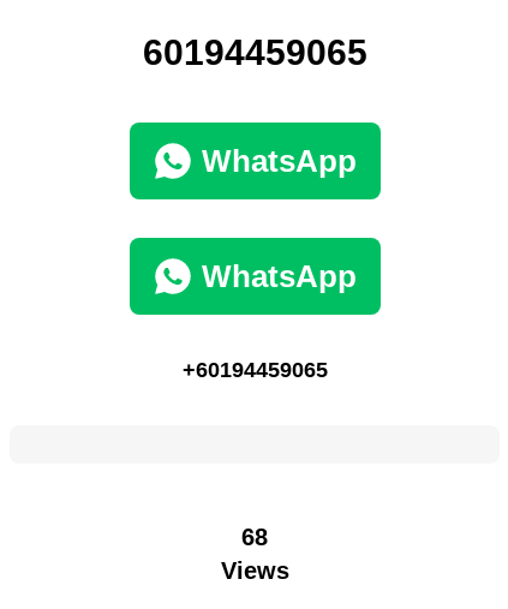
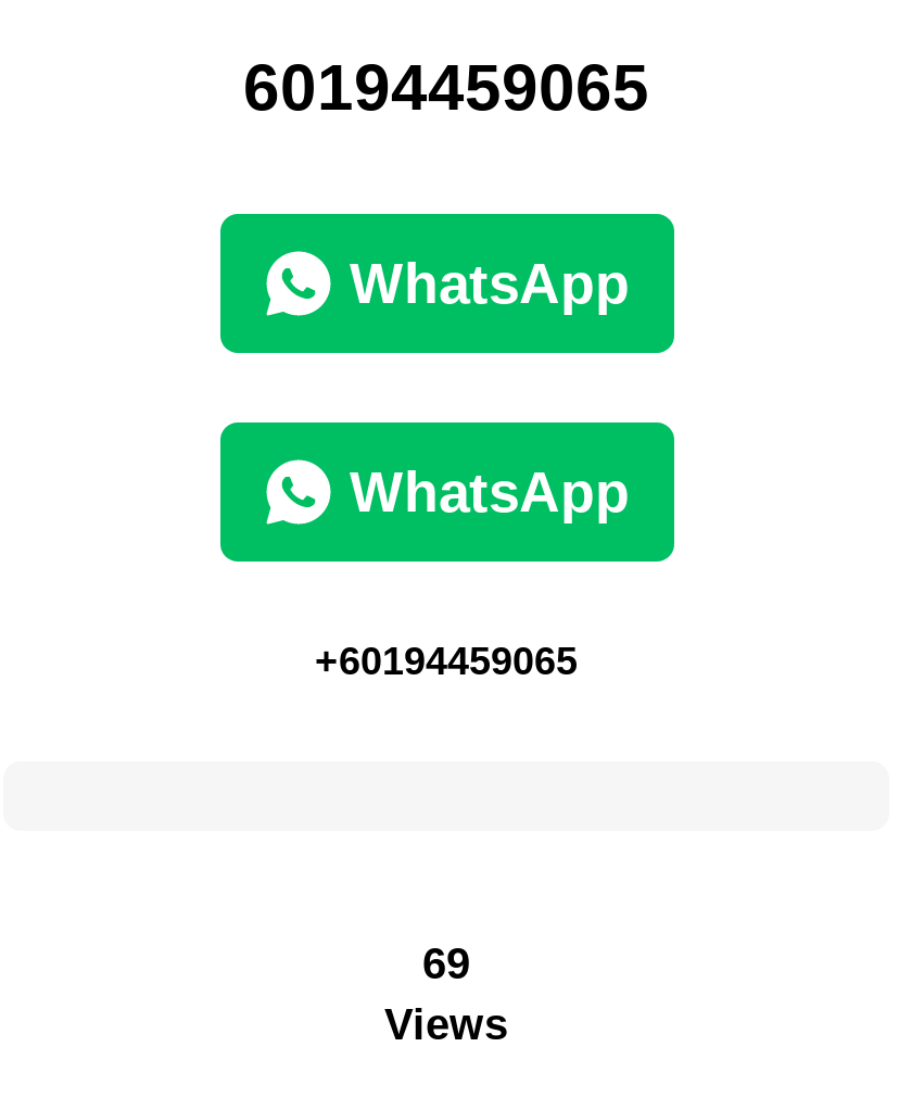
[241,523,268,550] 68 -> [422,939,470,987] 69

